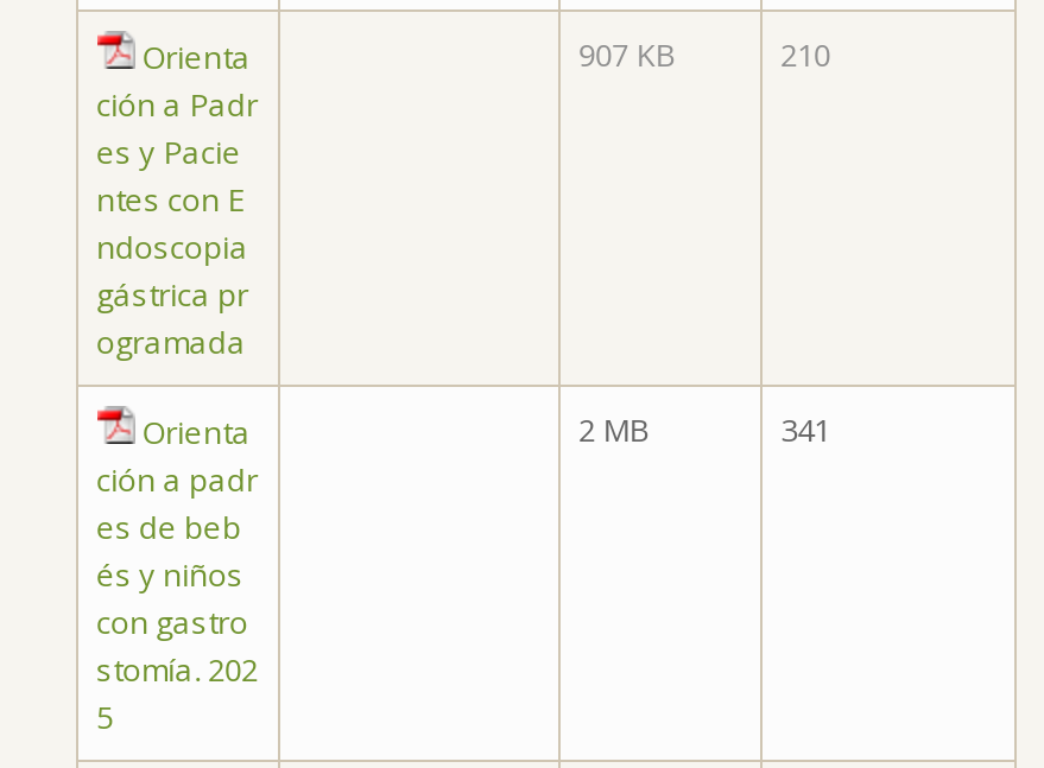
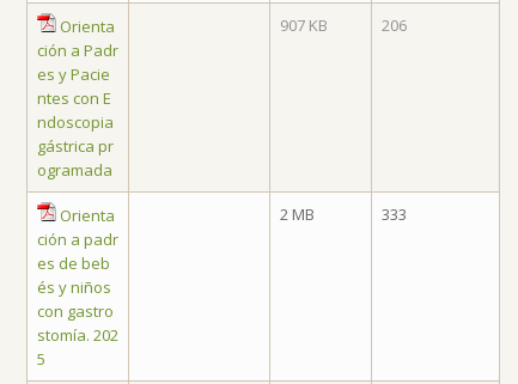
[781,33,830,76] 210 -> [381,14,406,36] 206
[781,408,830,451] 341 -> [381,203,406,225] 333

